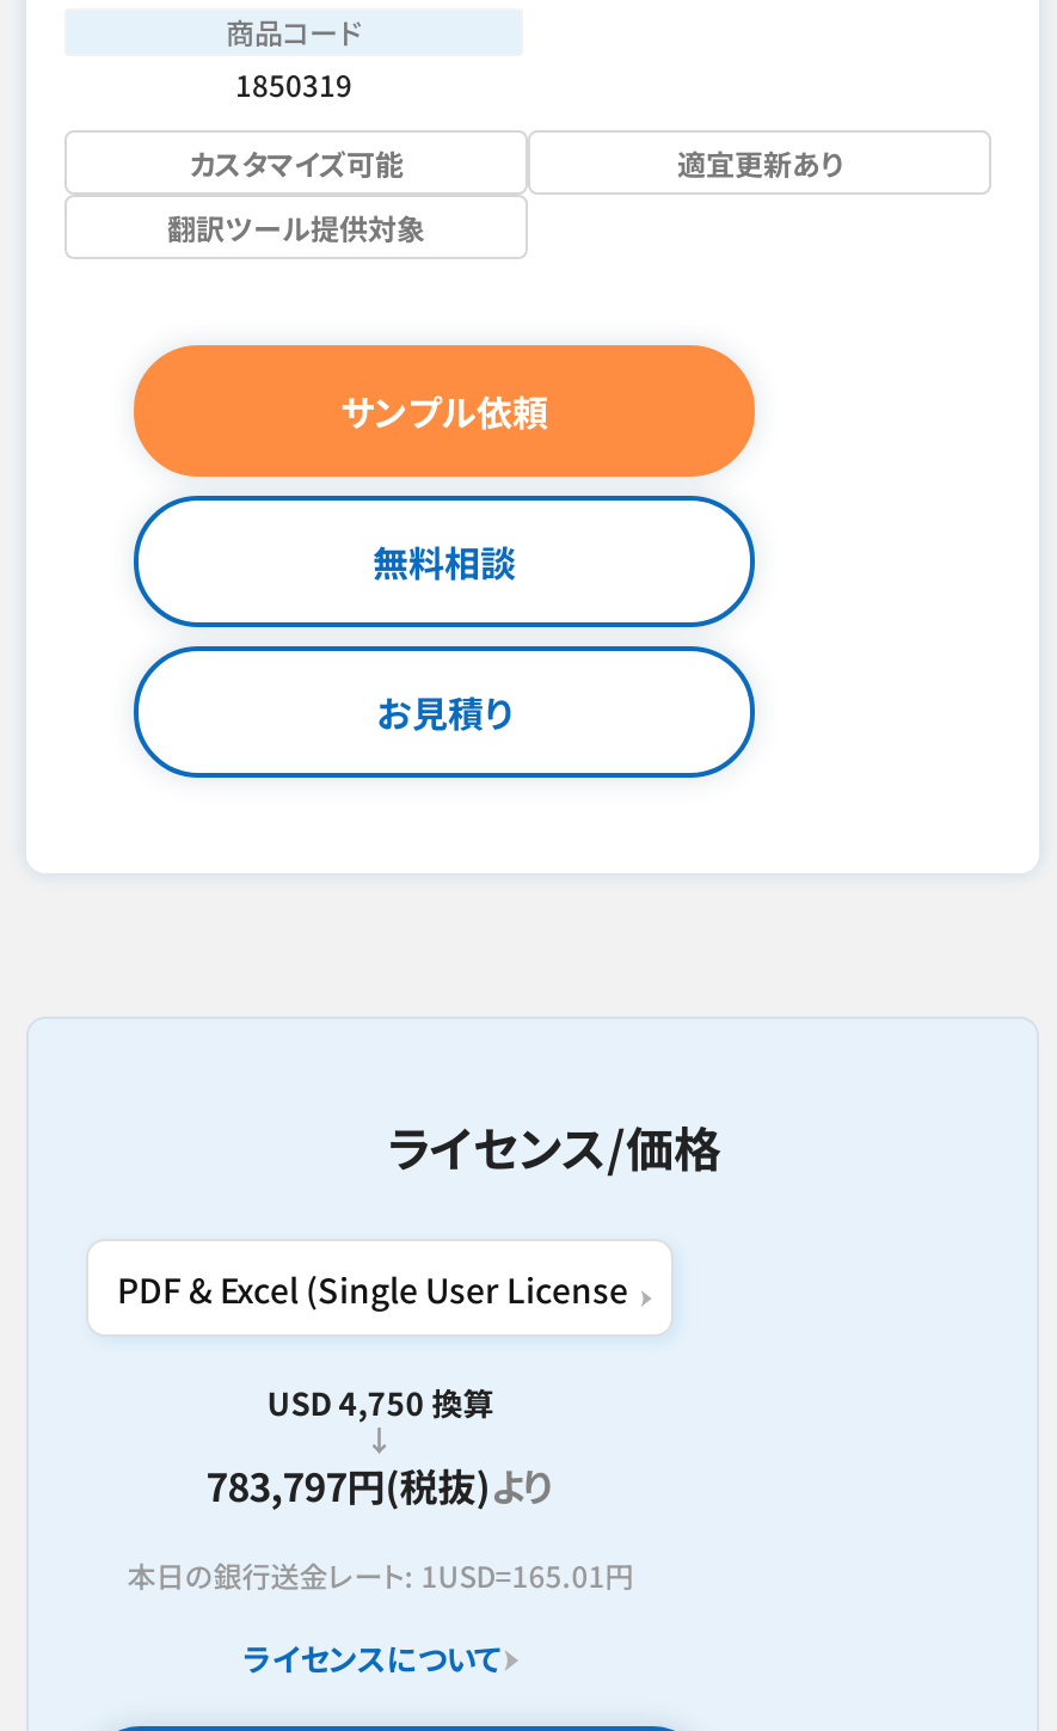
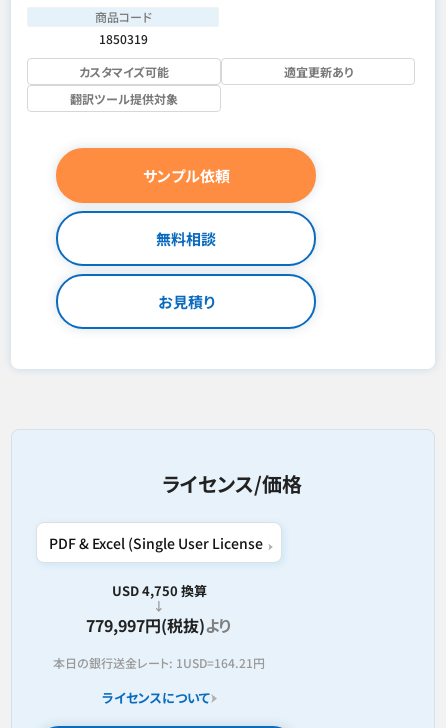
[206,1456,555,1514] 783,797円(税抜)より -> [86,613,232,637] 779,997円(税抜)より
[127,1554,633,1595] 本日の銀行送金レート: 1USD=165.01円 -> [53,654,265,671] 本日の銀行送金レート: 1USD=164.21円

